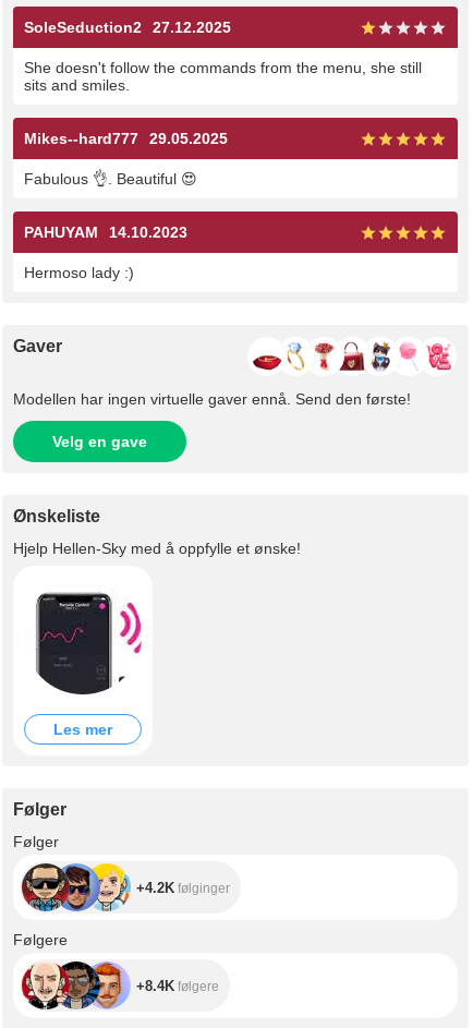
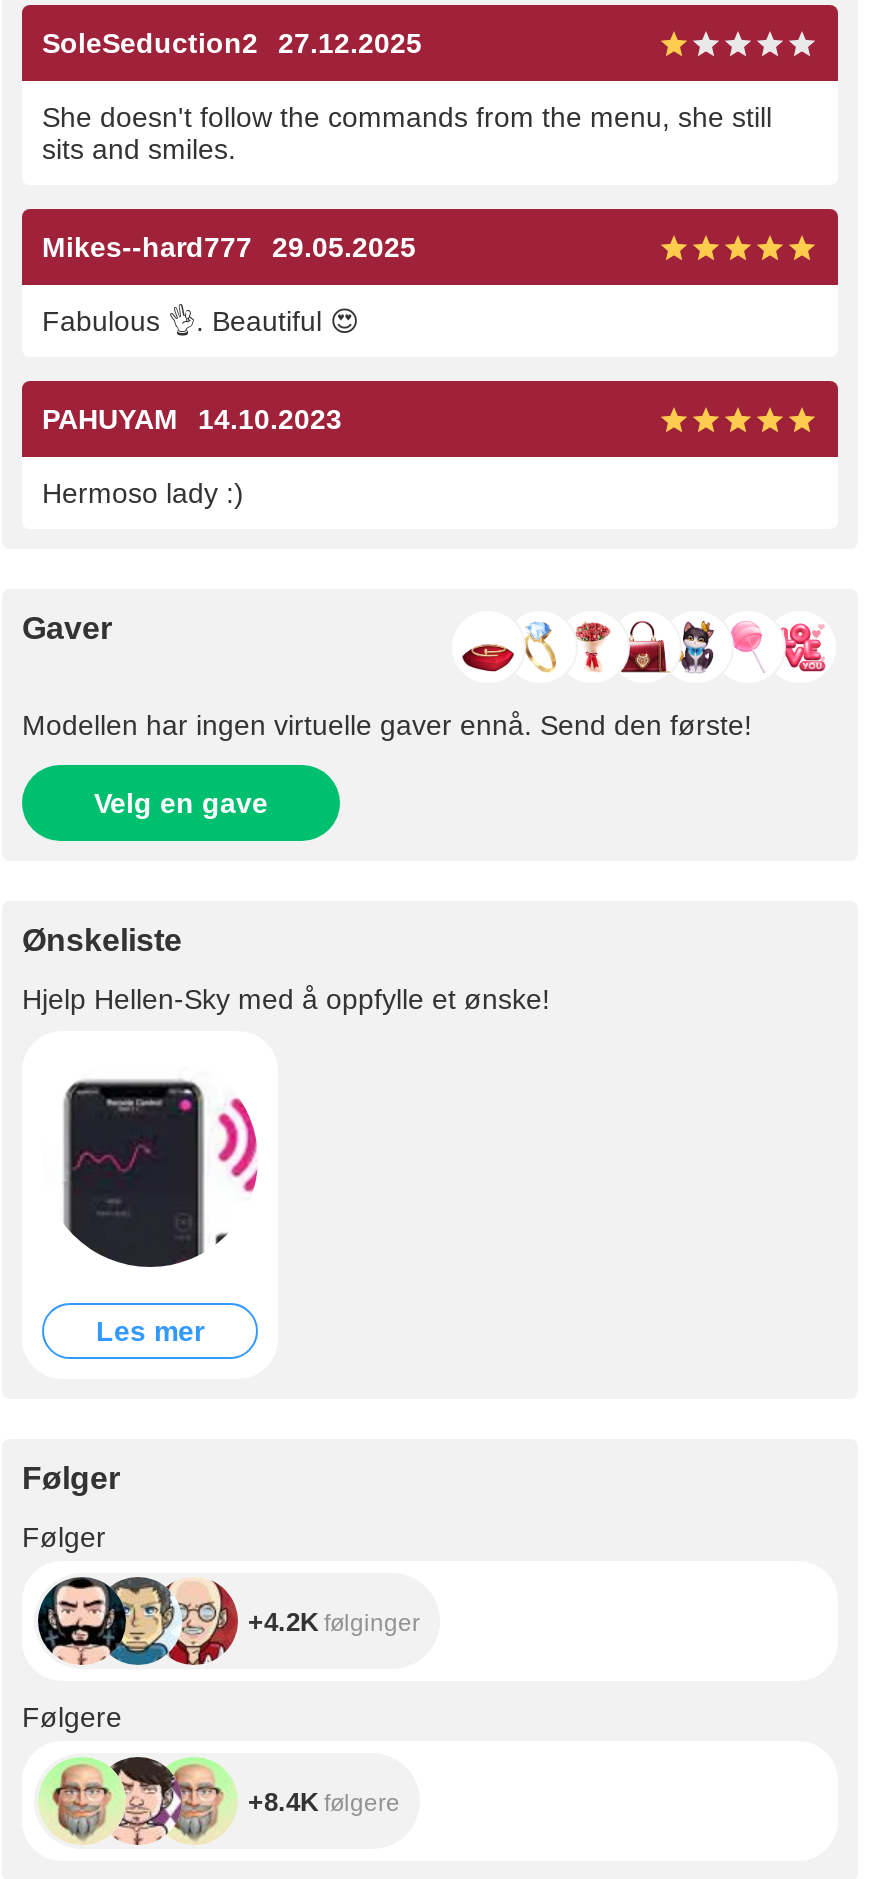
[21,862,132,912] [image] -> [36,1575,240,1667] [image]
[21,962,131,1011] [image] -> [38,1757,238,1845] [image]

